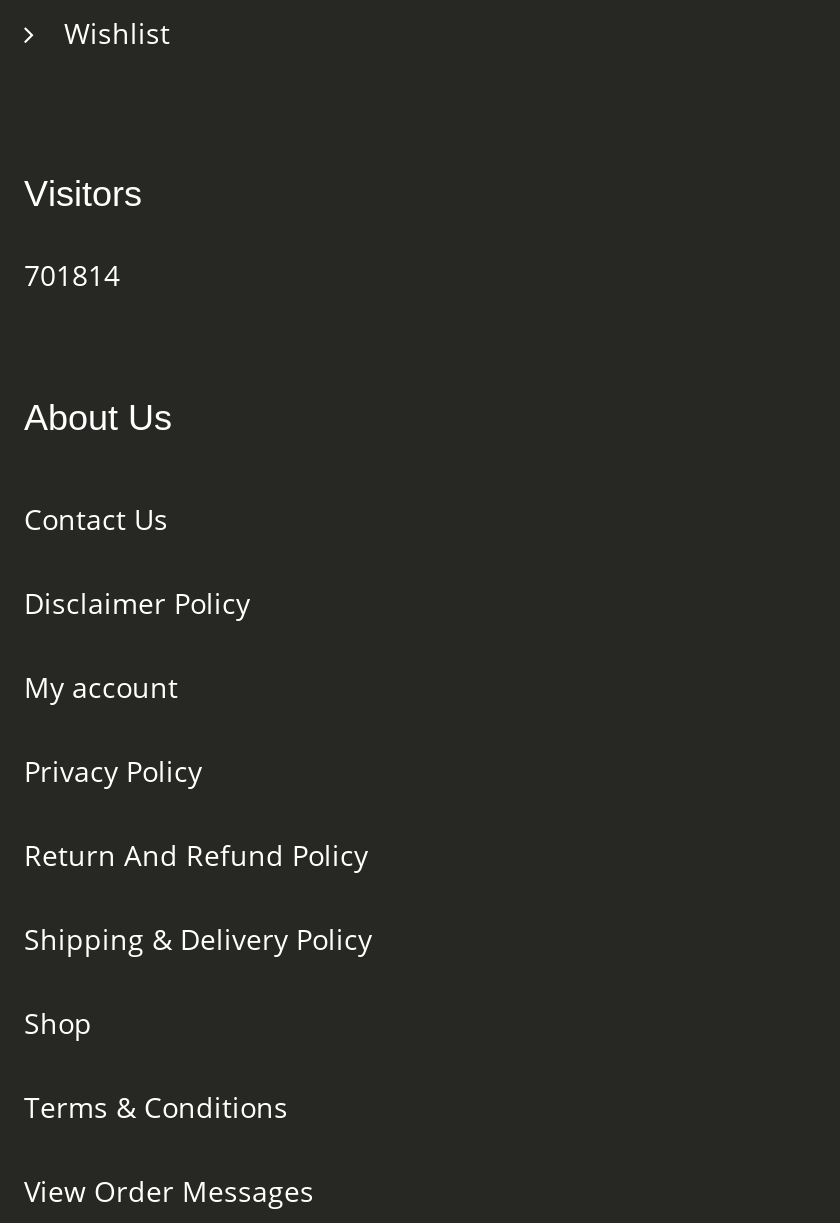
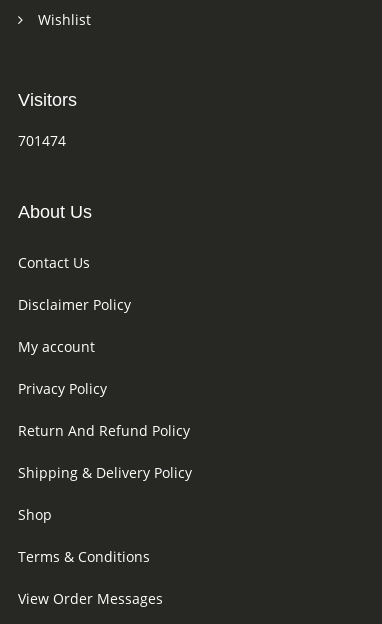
[24,256,120,294] 701814 -> [18,130,66,149] 701474

